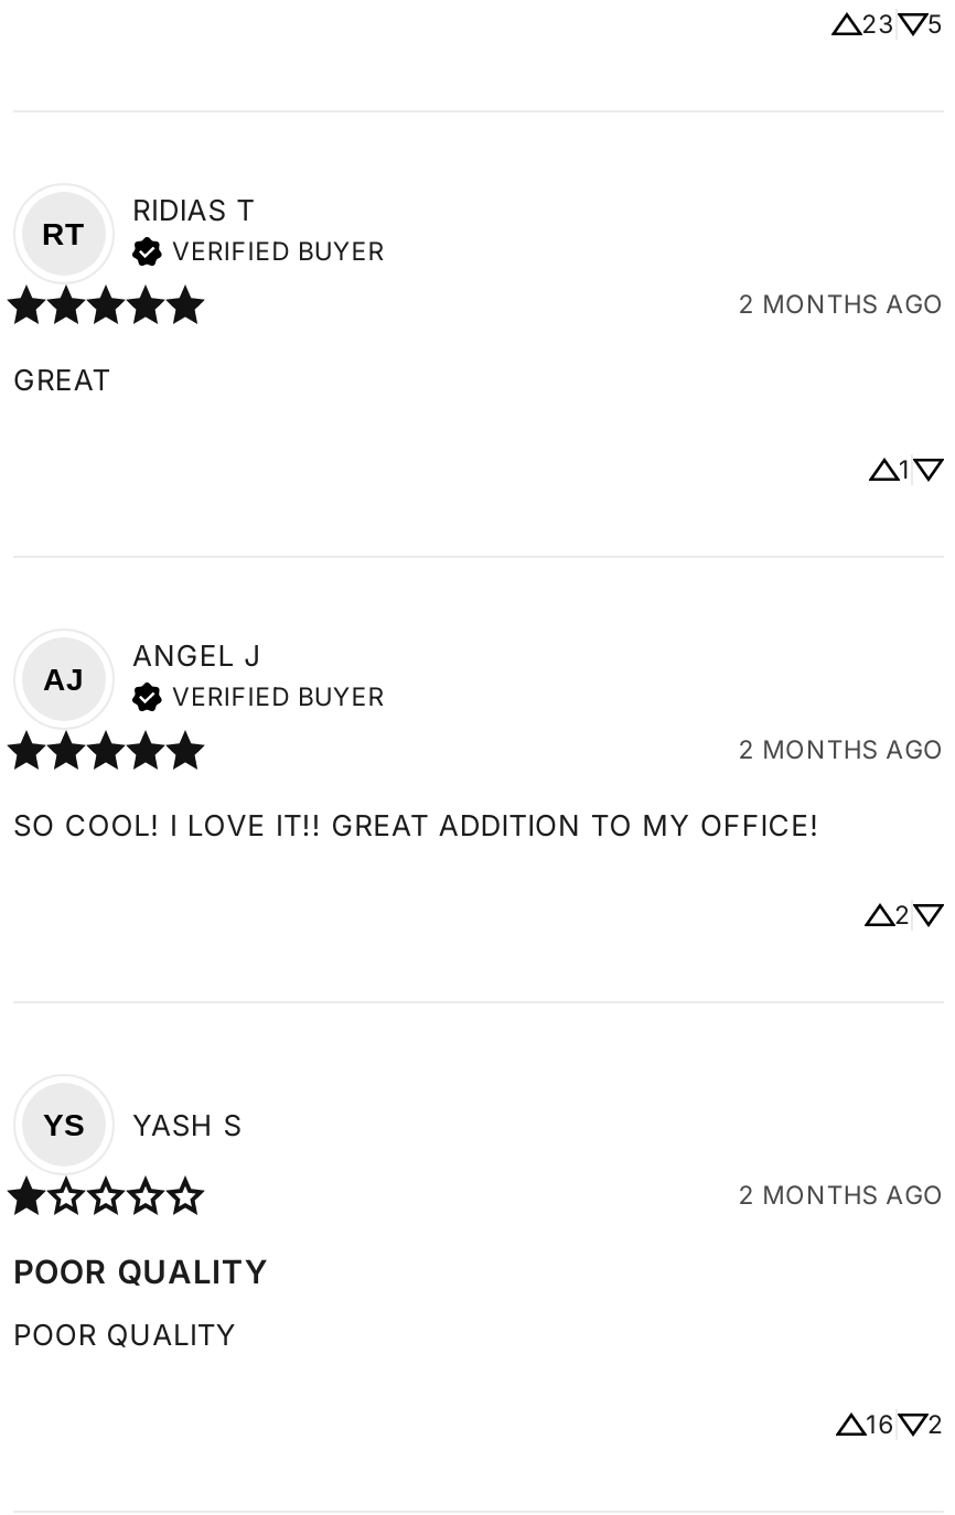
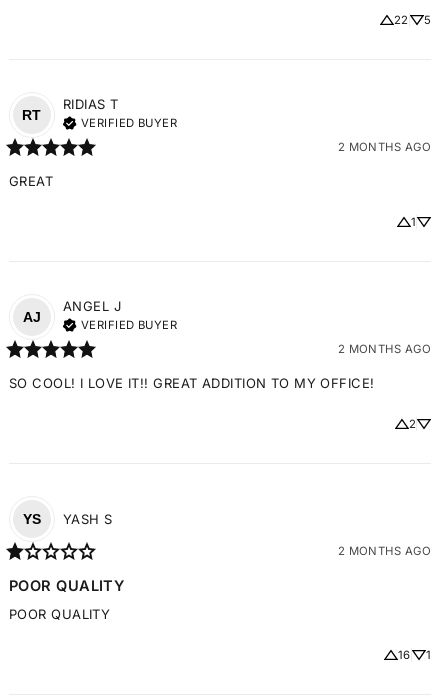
[862,9,944,40] 23 5 -> [394,13,431,27] 22 5
[866,1410,944,1441] 16 2 -> [398,648,431,662] 16 1

